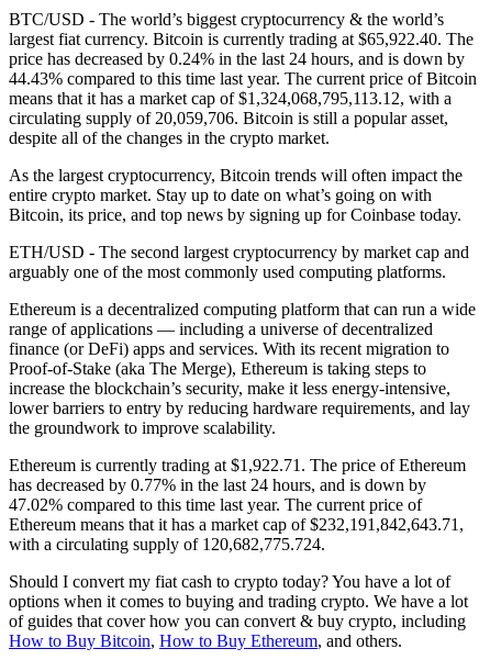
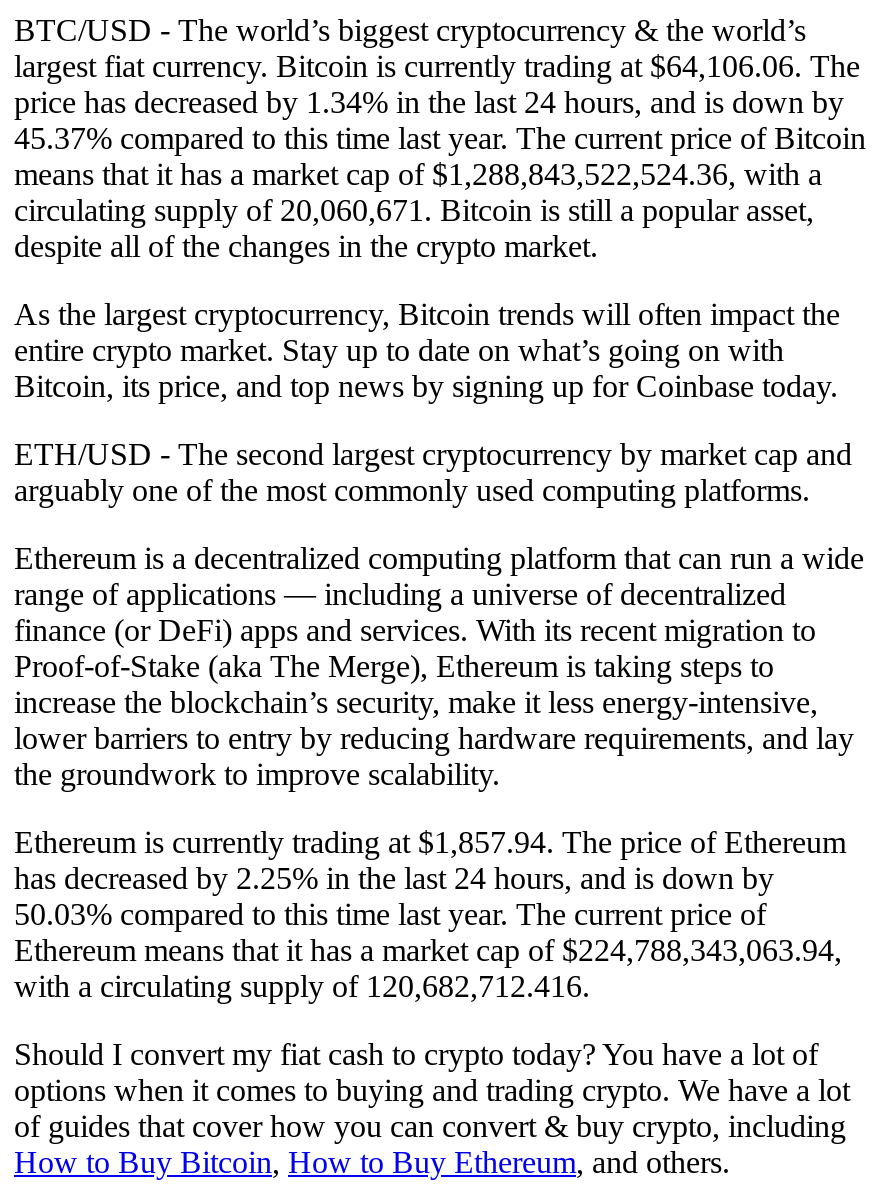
[9,30,474,48] largest fiat currency. Bitcoin is currently trading at $65,922.40. The -> [14,49,860,83] largest fiat currency. Bitcoin is currently trading at $64,106.06. The
[9,49,465,68] price has decreased by 0.24% in the last 24 hours, and is down by -> [14,85,844,119] price has decreased by 1.34% in the last 24 hours, and is down by
[9,69,477,88] 44.43% compared to this time last year. The current price of Bitcoin -> [14,121,866,155] 45.37% compared to this time last year. The current price of Bitcoin
[9,89,452,108] means that it has a market cap of $1,324,068,795,113.12, with a -> [14,157,822,191] means that it has a market cap of $1,288,843,522,524.36, with a
[9,109,448,127] circulating supply of 20,059,706. Bitcoin is still a popular asset, -> [14,193,814,227] circulating supply of 20,060,671. Bitcoin is still a popular asset,
[9,456,466,474] Ethereum is currently trading at $1,922.71. The price of Ethereum -> [14,825,846,859] Ethereum is currently trading at $1,857.94. The price of Ethereum
[9,475,426,494] has decreased by 0.77% in the last 24 hours, and is down by -> [14,861,774,895] has decreased by 2.25% in the last 24 hours, and is down by
[9,495,422,514] 47.02% compared to this time last year. The current price of -> [14,897,766,931] 50.03% compared to this time last year. The current price of
[9,515,464,534] Ethereum means that it has a market cap of $232,191,842,643.71, -> [14,933,842,967] Ethereum means that it has a market cap of $224,788,343,063.94,
[9,535,325,553] with a circulating supply of 120,682,775.724. -> [14,969,590,1003] with a circulating supply of 120,682,712.416.

